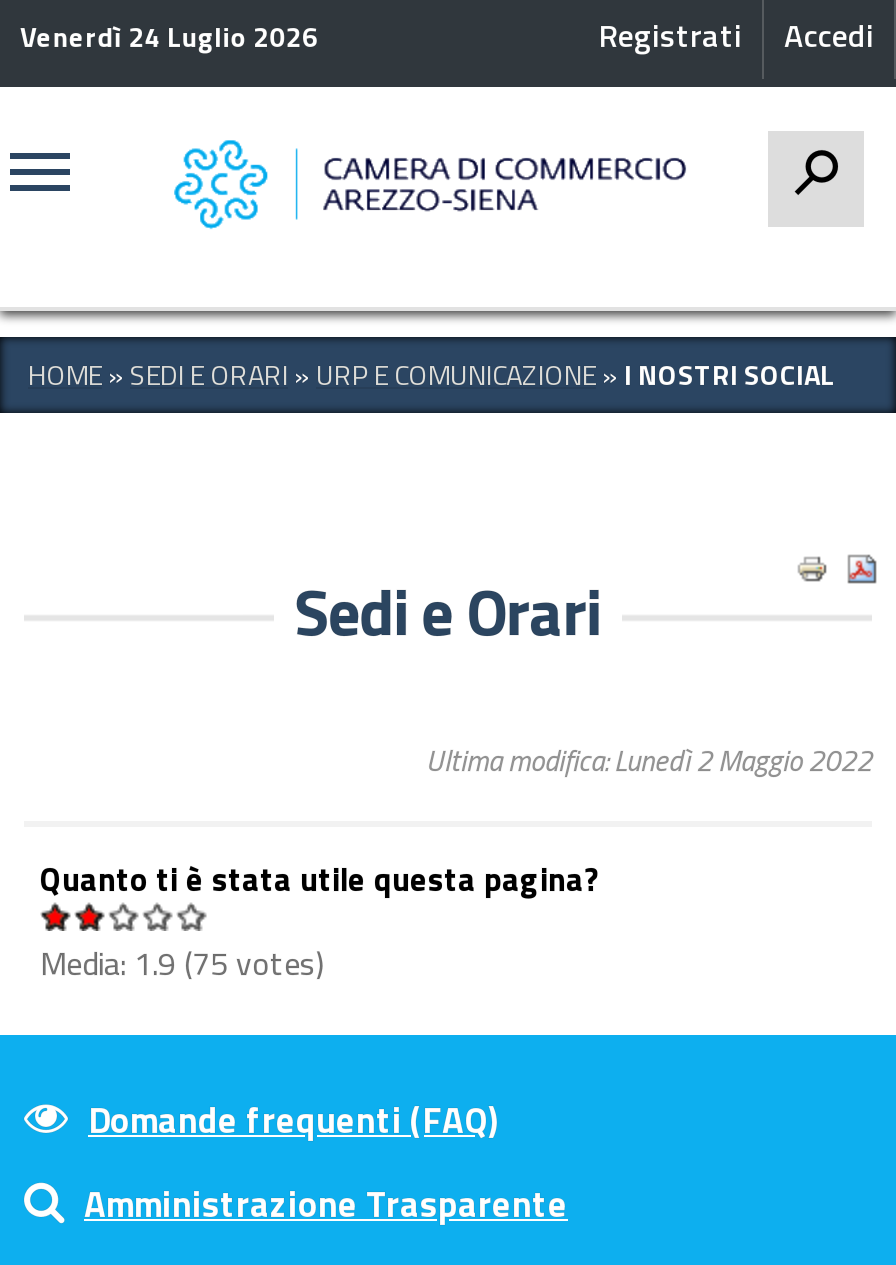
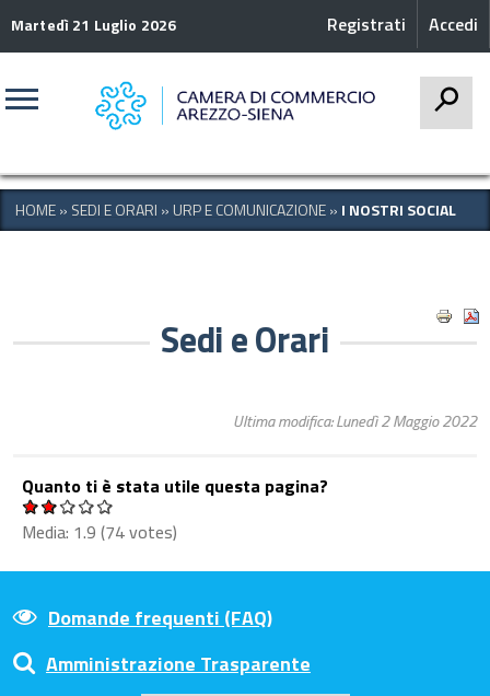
[20,15,318,57] Venerdì 24 Luglio 2026 -> [11,13,176,36] Martedì 21 Luglio 2026
[40,939,324,987] Media: 1.9 (75 votes) -> [22,519,177,545] Media: 1.9 (74 votes)

